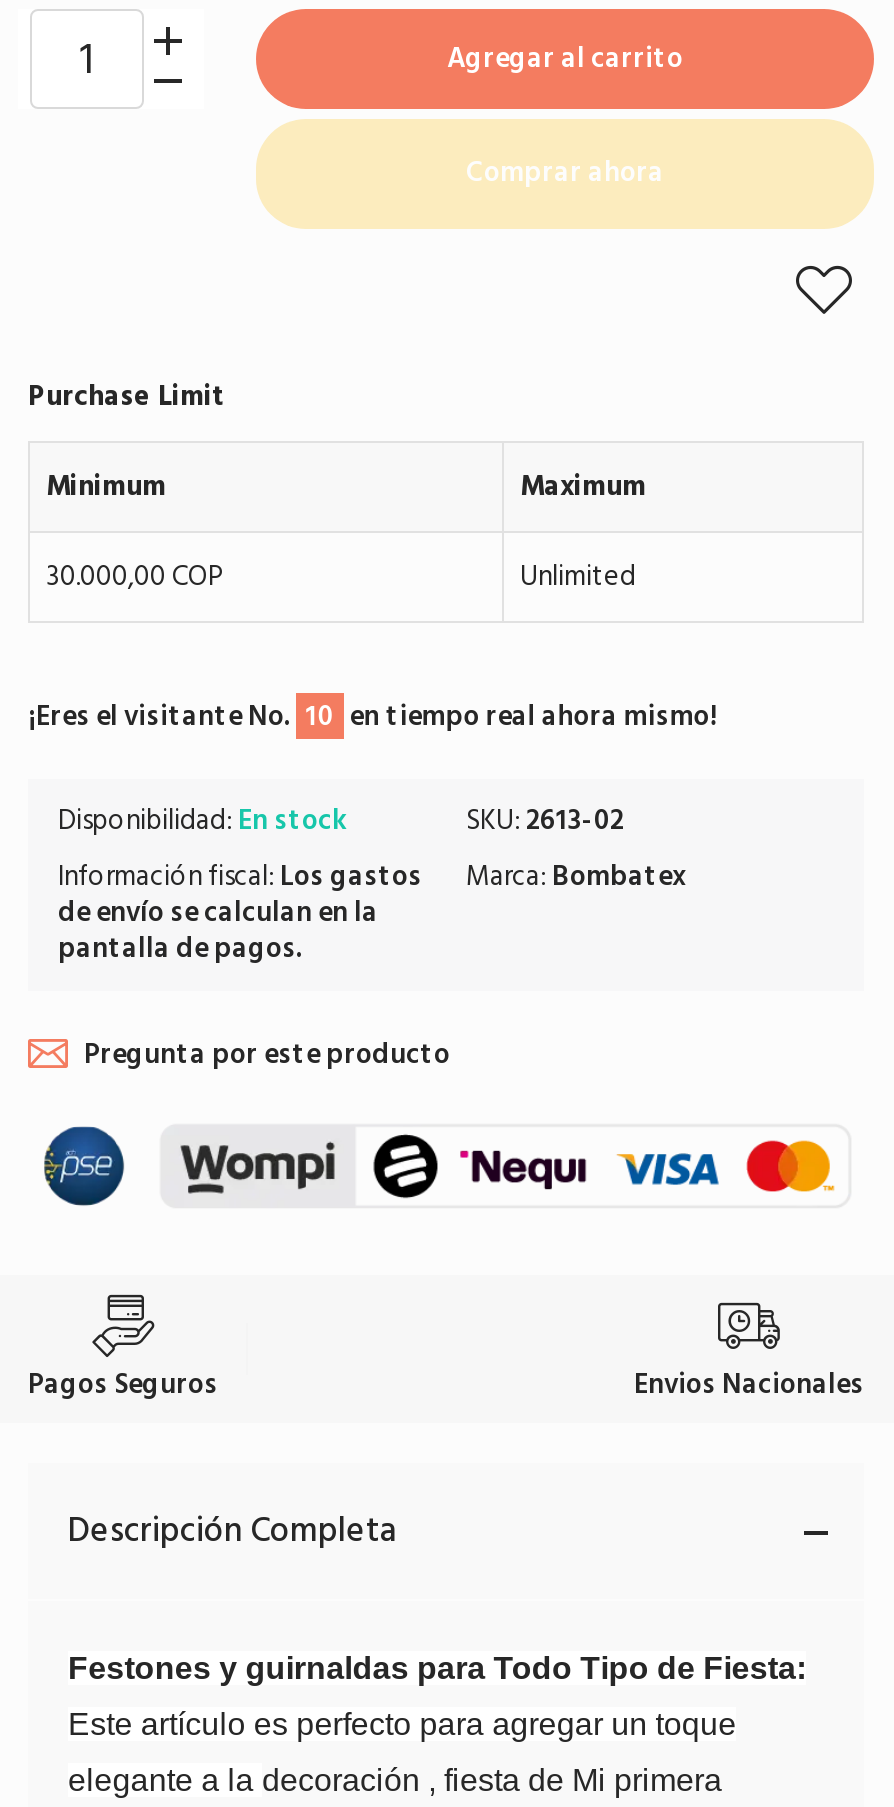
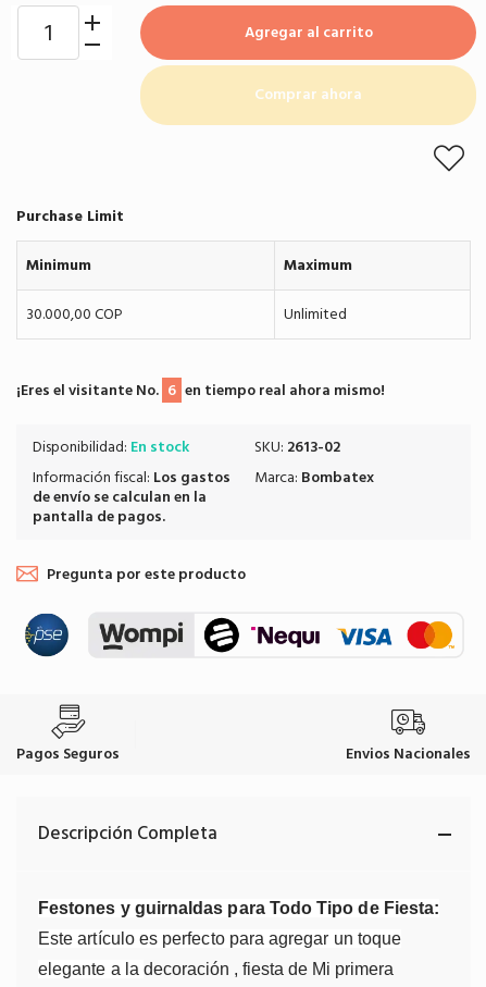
[28,693,718,739] ¡Eres el visitante No. 10 en tiempo real ahora mismo! -> [16,377,385,402] ¡Eres el visitante No. 6 en tiempo real ahora mismo!

